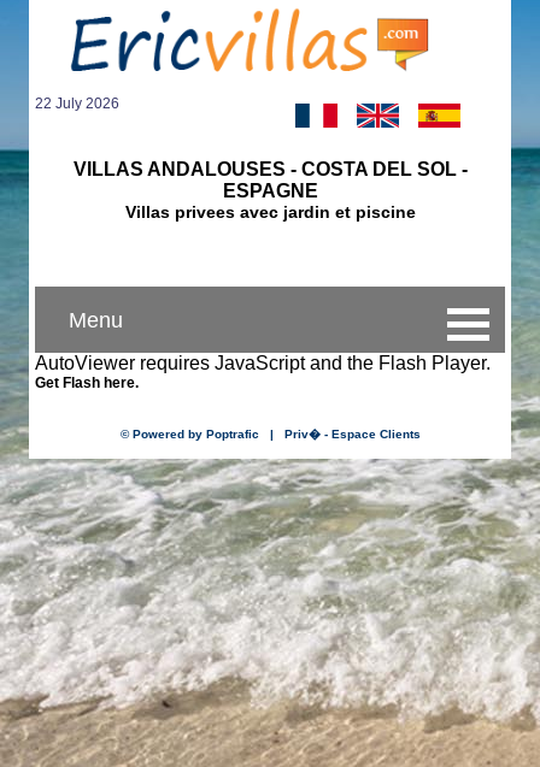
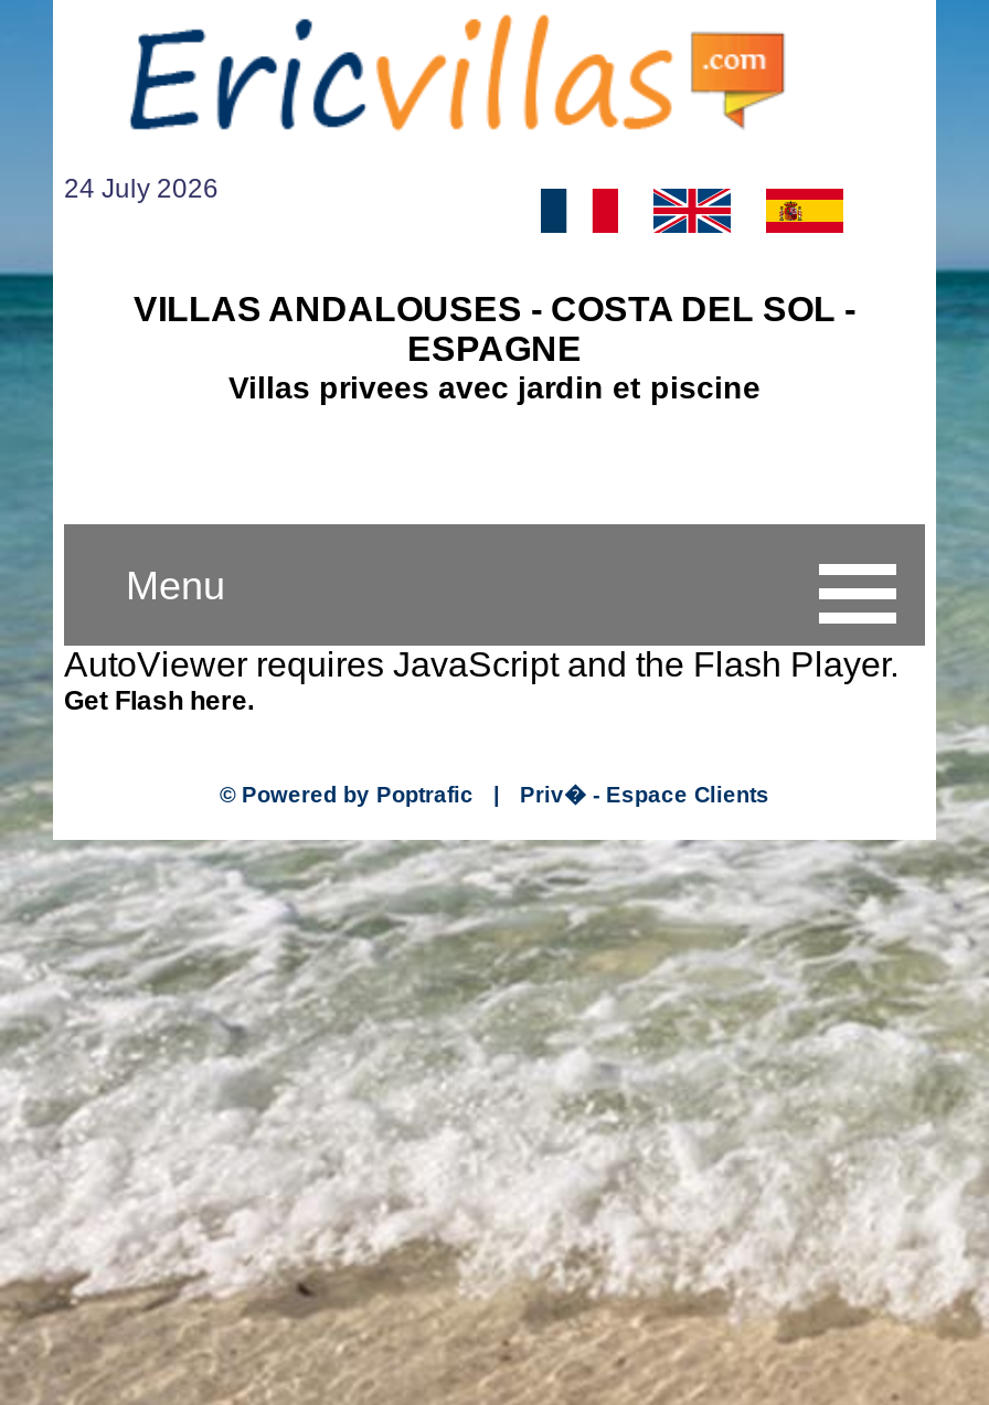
[35,95,119,112] 22 July 2026 -> [64,173,219,204] 24 July 2026

